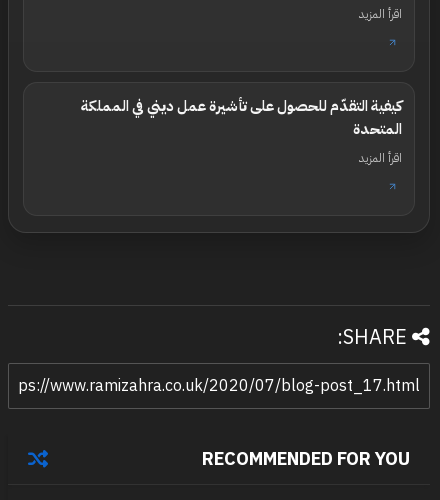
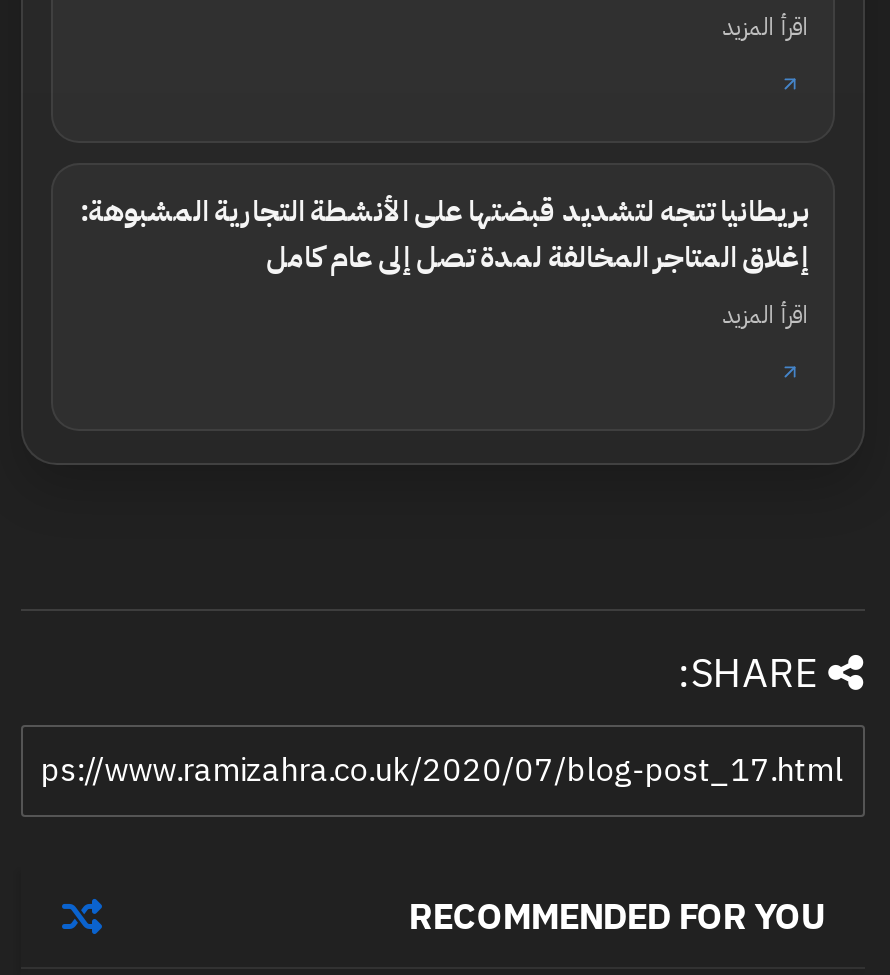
[81,95,402,140] كيفية التقدّم للحصول على تأشيرة عمل ديني في المملكة | المتحدة -> [80,189,808,279] بريطانيا تتجه لتشديد قبضتها على الأنشطة التجارية المشبوهة: | إغلاق المتاجر المخالفة لمدة تصل إلى عام كامل

